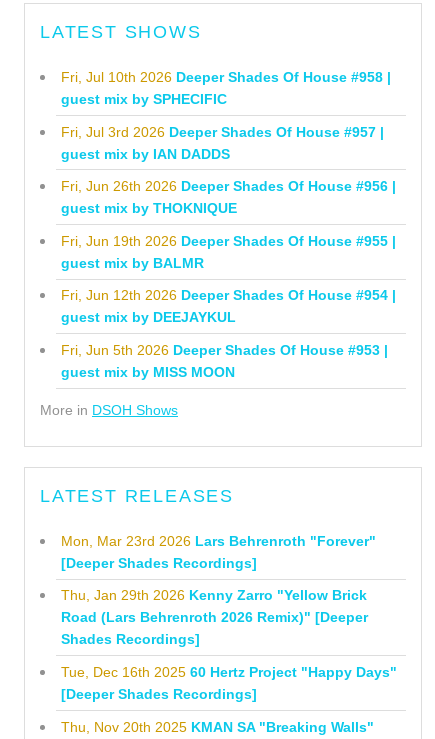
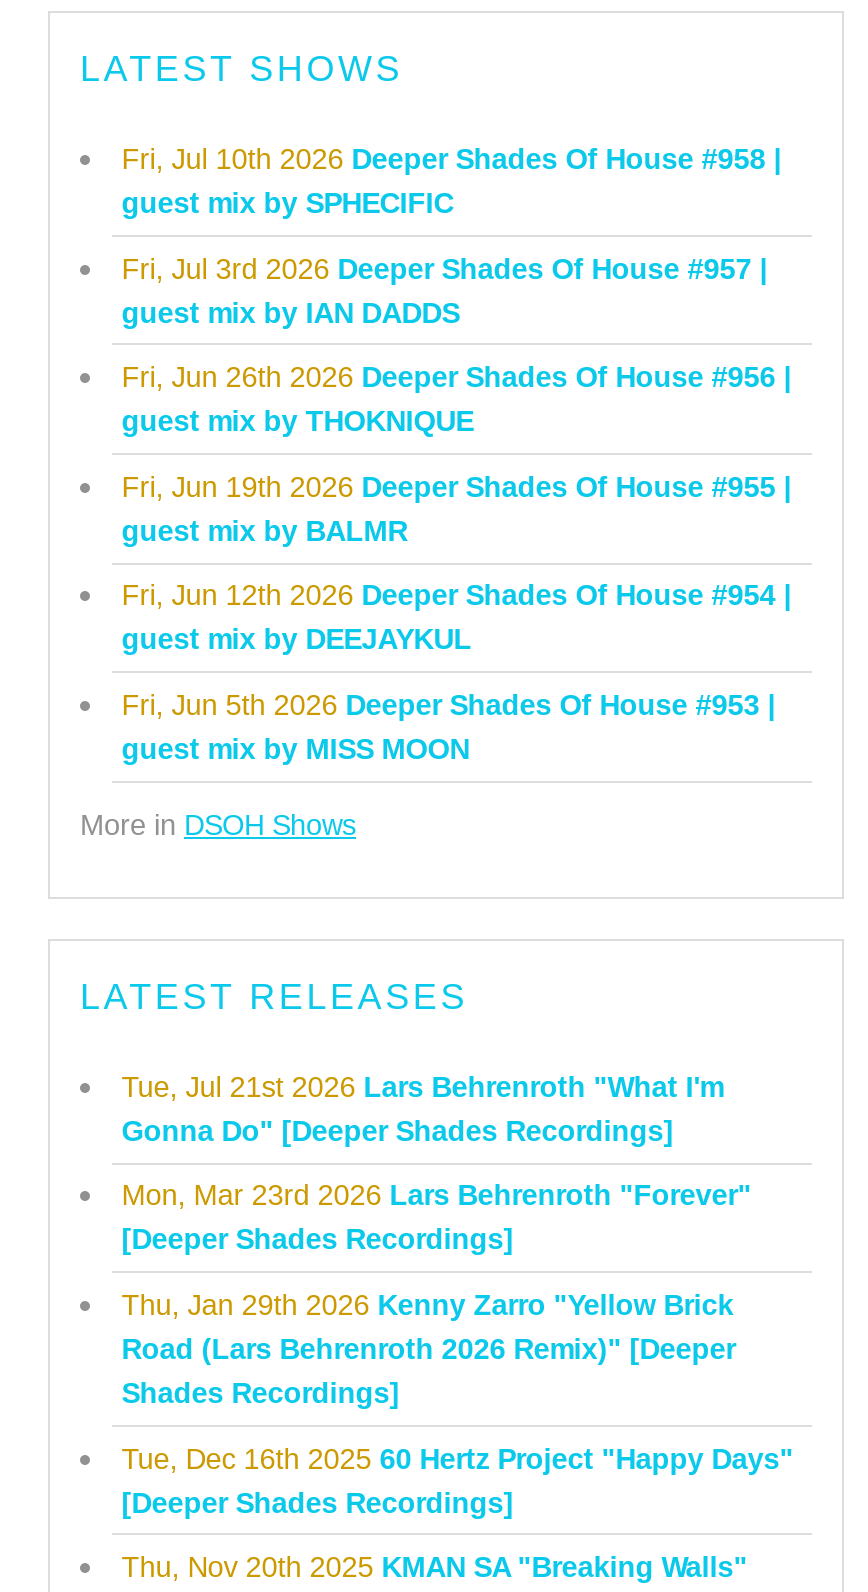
none -> [122,1071,724,1147] Tue, Jul 21st 2026 Lars Behrenroth "What I'm | Gonna Do" [Deeper Shades Recordings]

